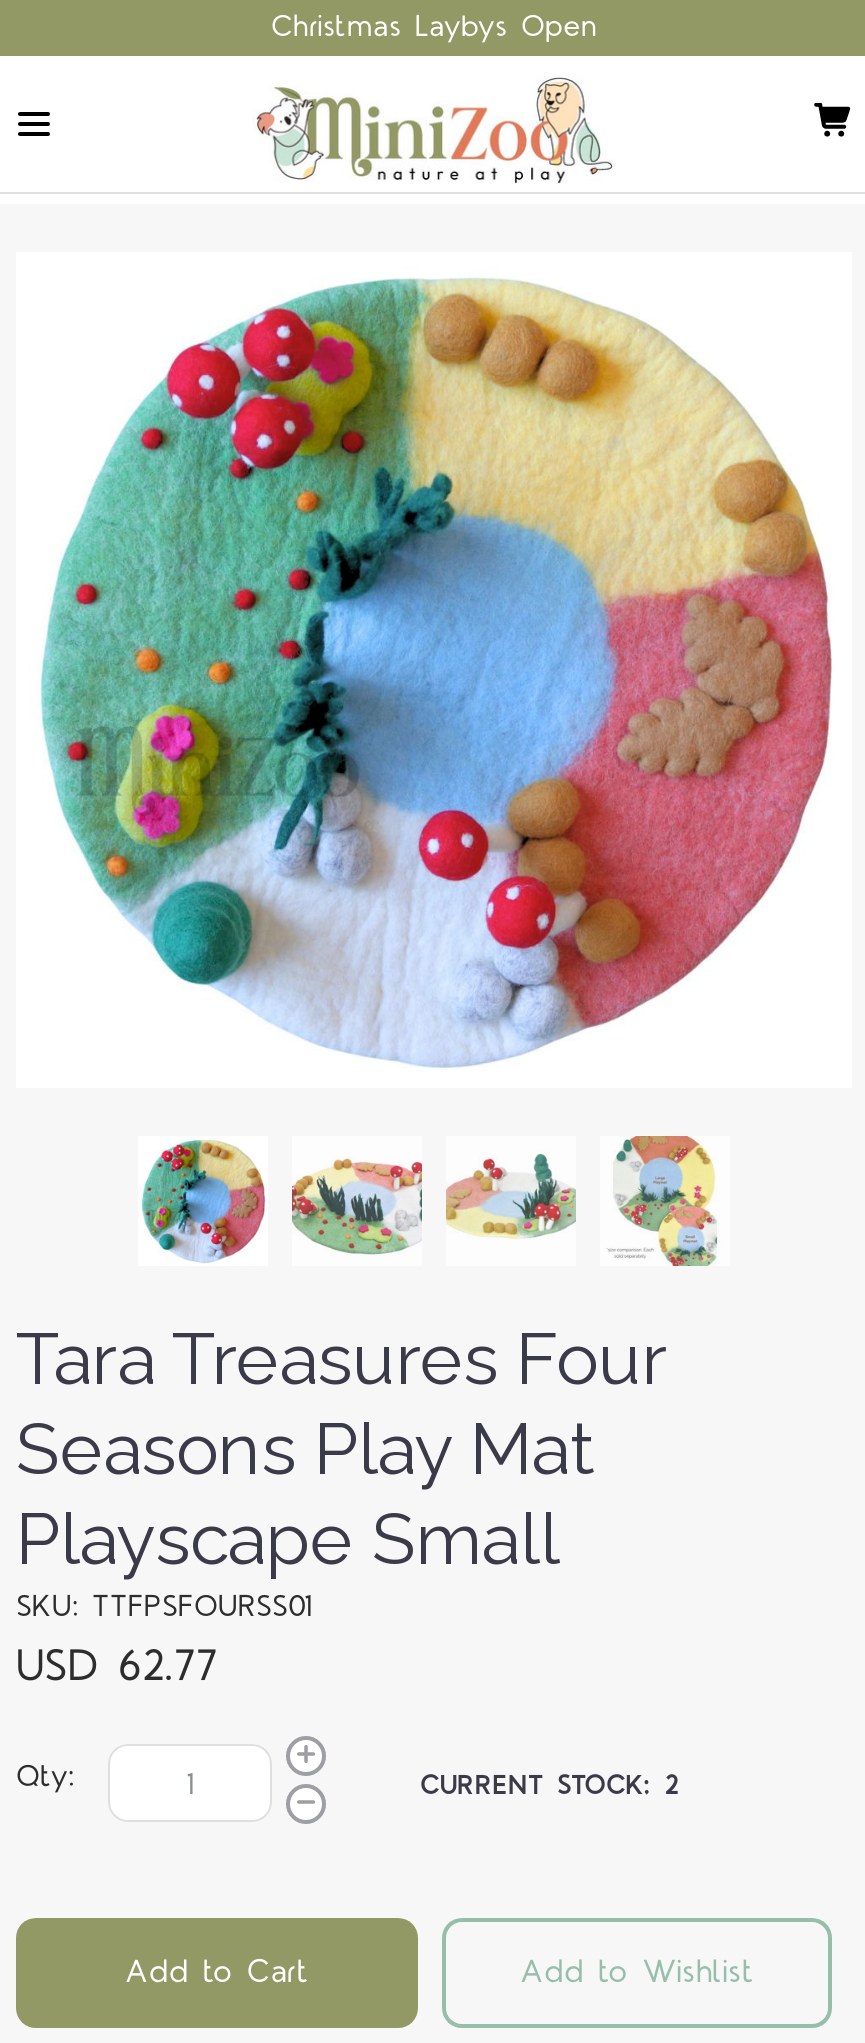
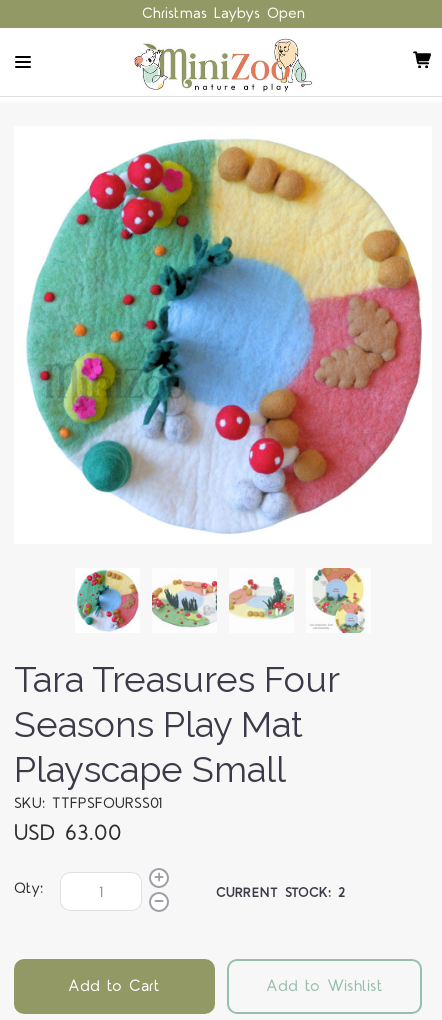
[16,1636,218,1698] USD 62.77 -> [14,818,122,849] USD 63.00

